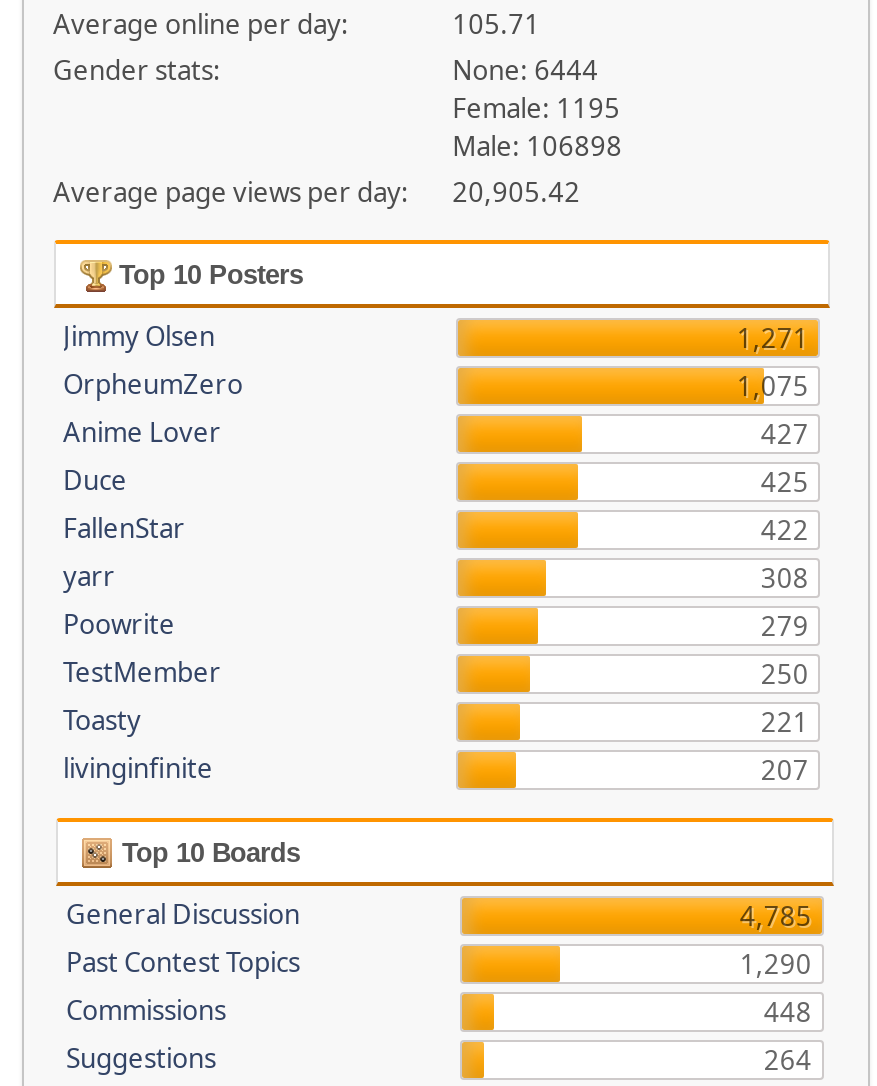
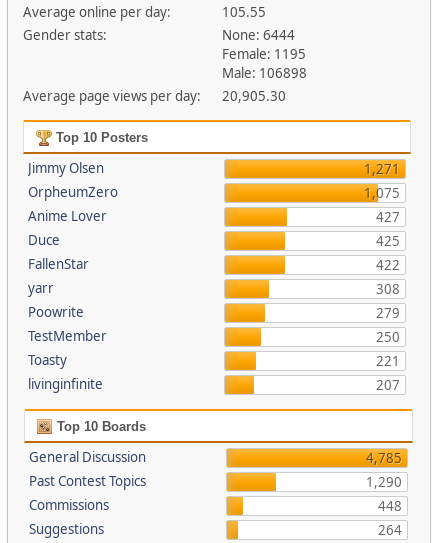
[452,6,540,42] 105.71 -> [222,3,266,21] 105.55
[53,174,580,210] Average page views per day: 20,905.42 -> [22,87,286,105] Average page views per day: 20,905.30

